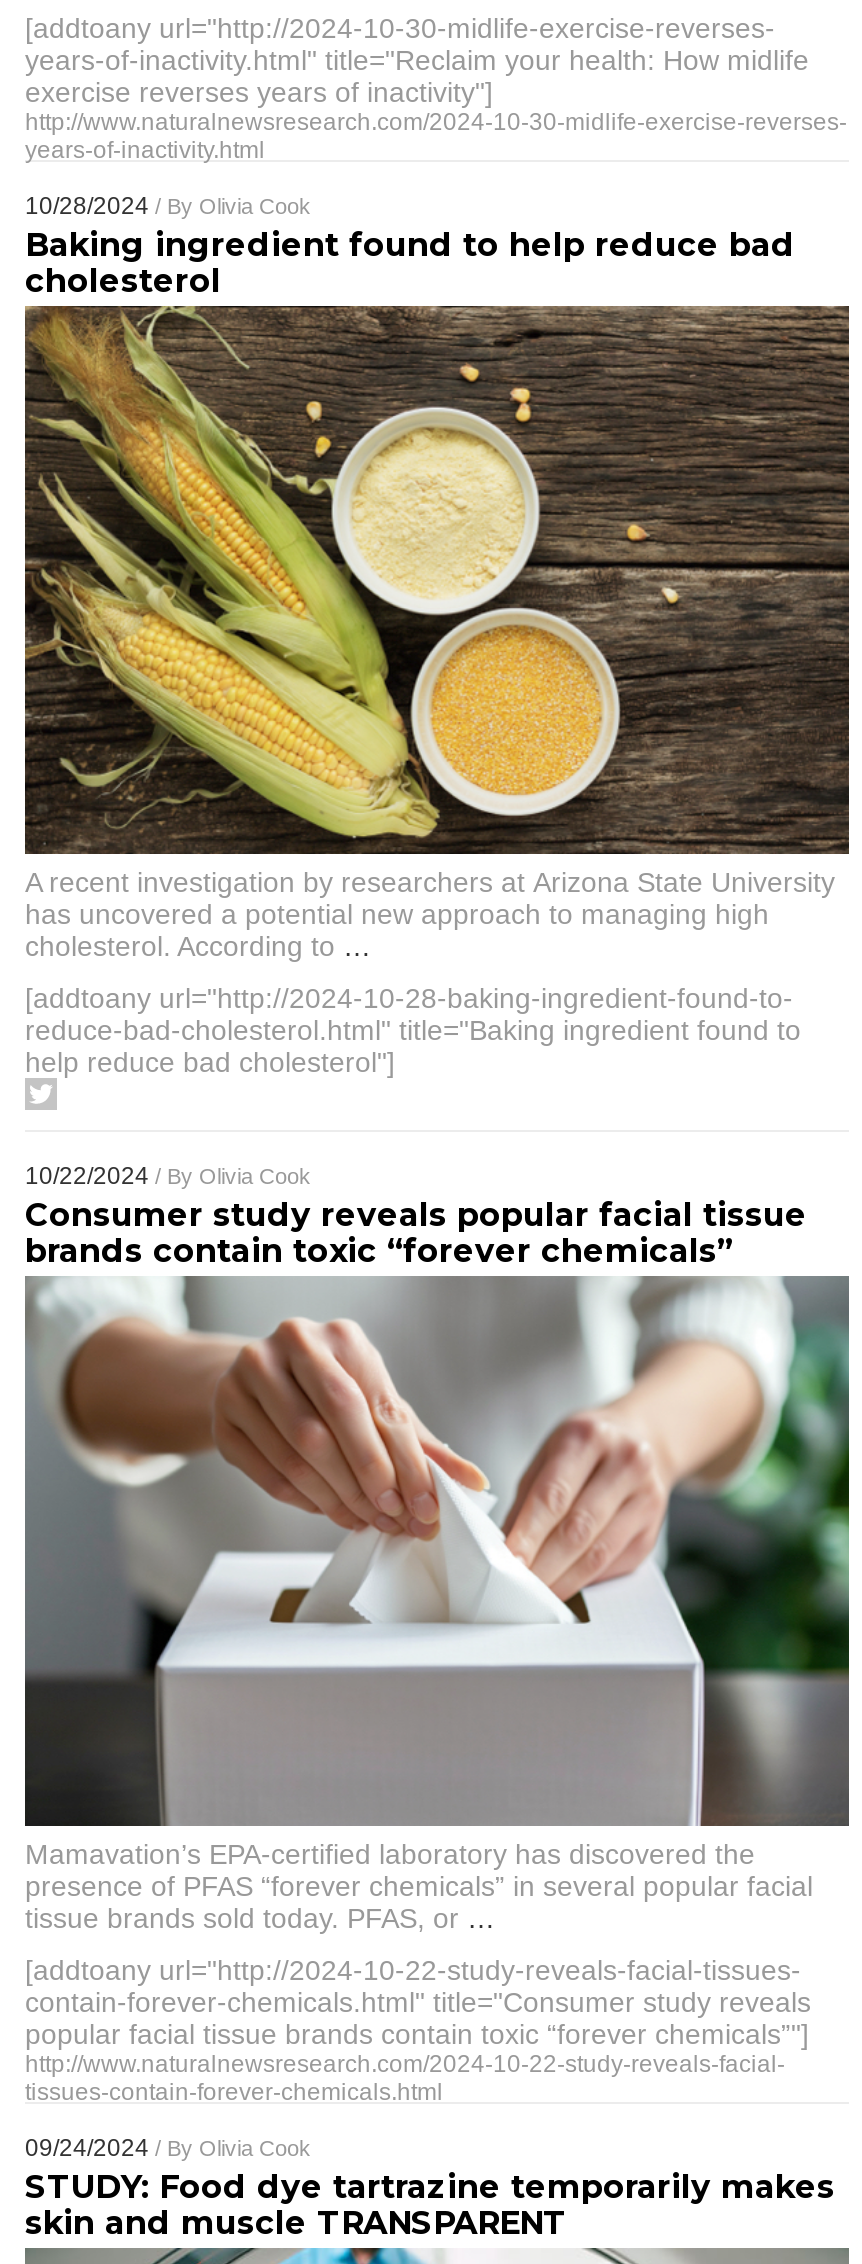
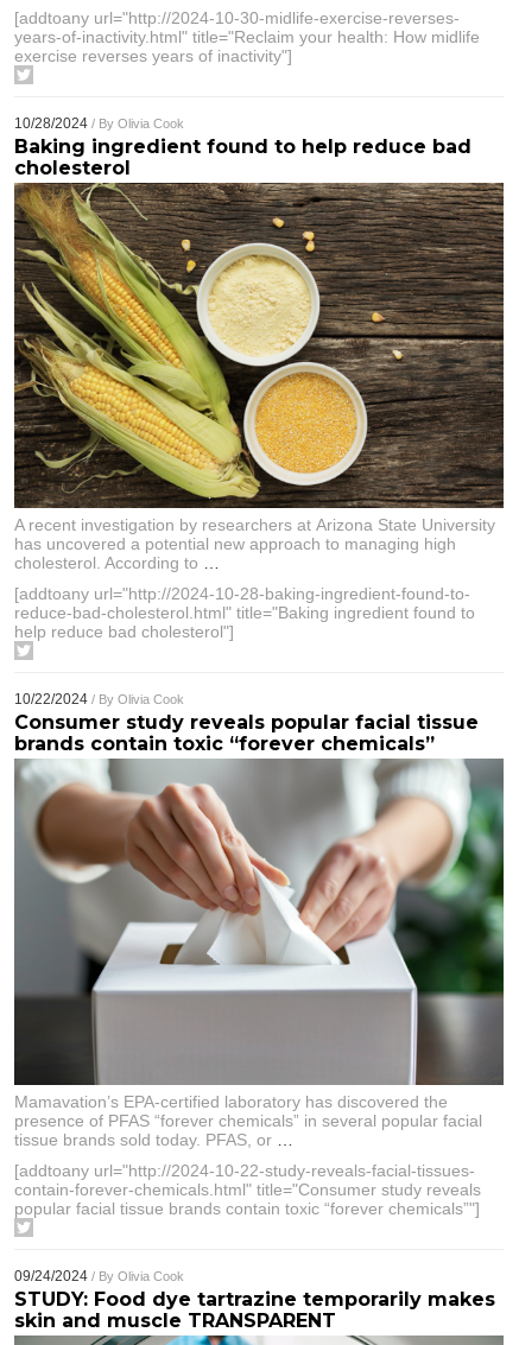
[25,108,847,164] http://www.naturalnewsresearch.com/2024-10-30-midlife-exercise-reverses- | years-of-inactivity.html -> none
[25,2050,785,2106] http://www.naturalnewsresearch.com/2024-10-22-study-reveals-facial- | tissues-contain-forever-chemicals.html -> none

